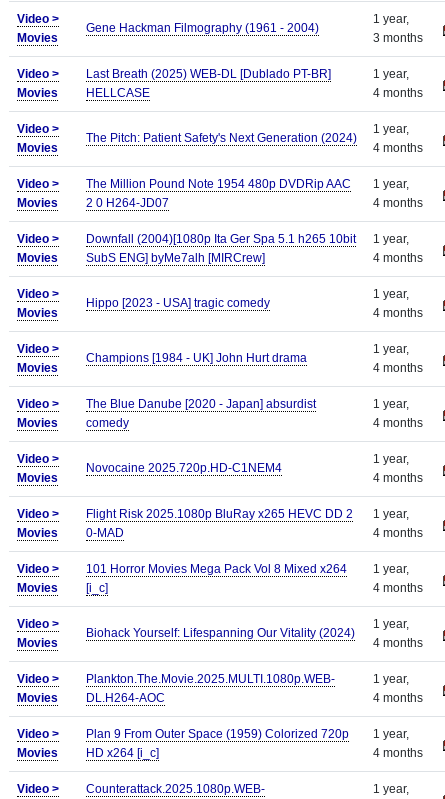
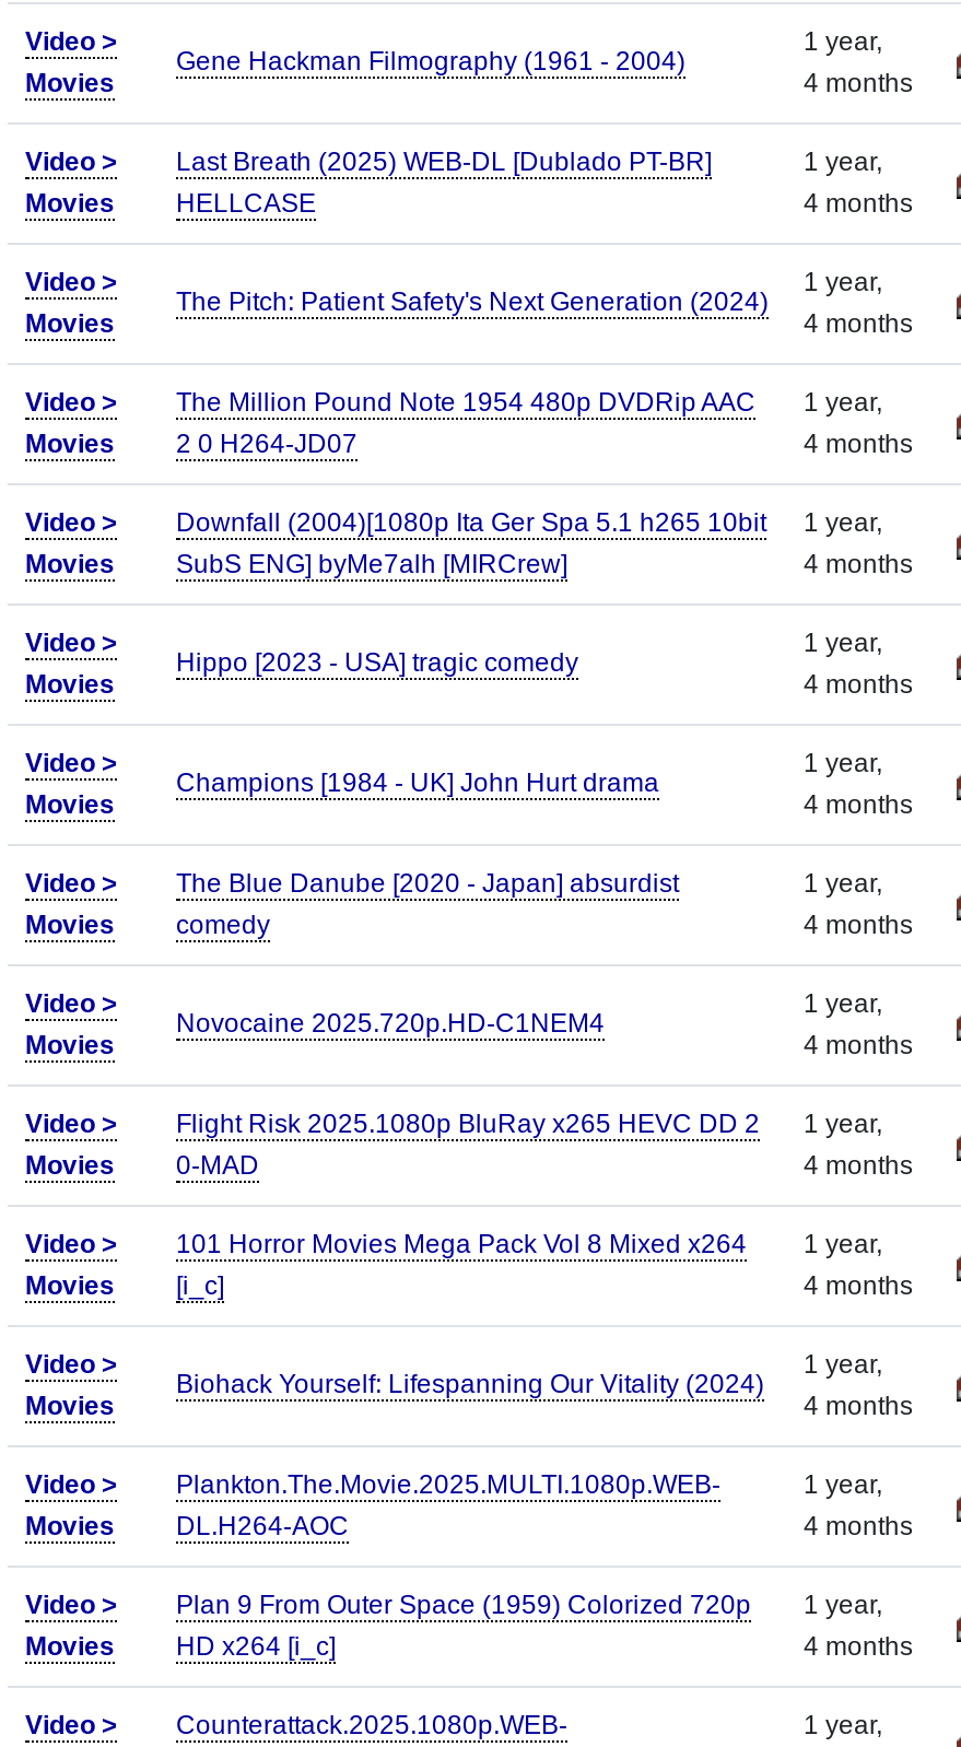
[373,31,423,45] 3 months -> [804,68,913,98] 4 months

